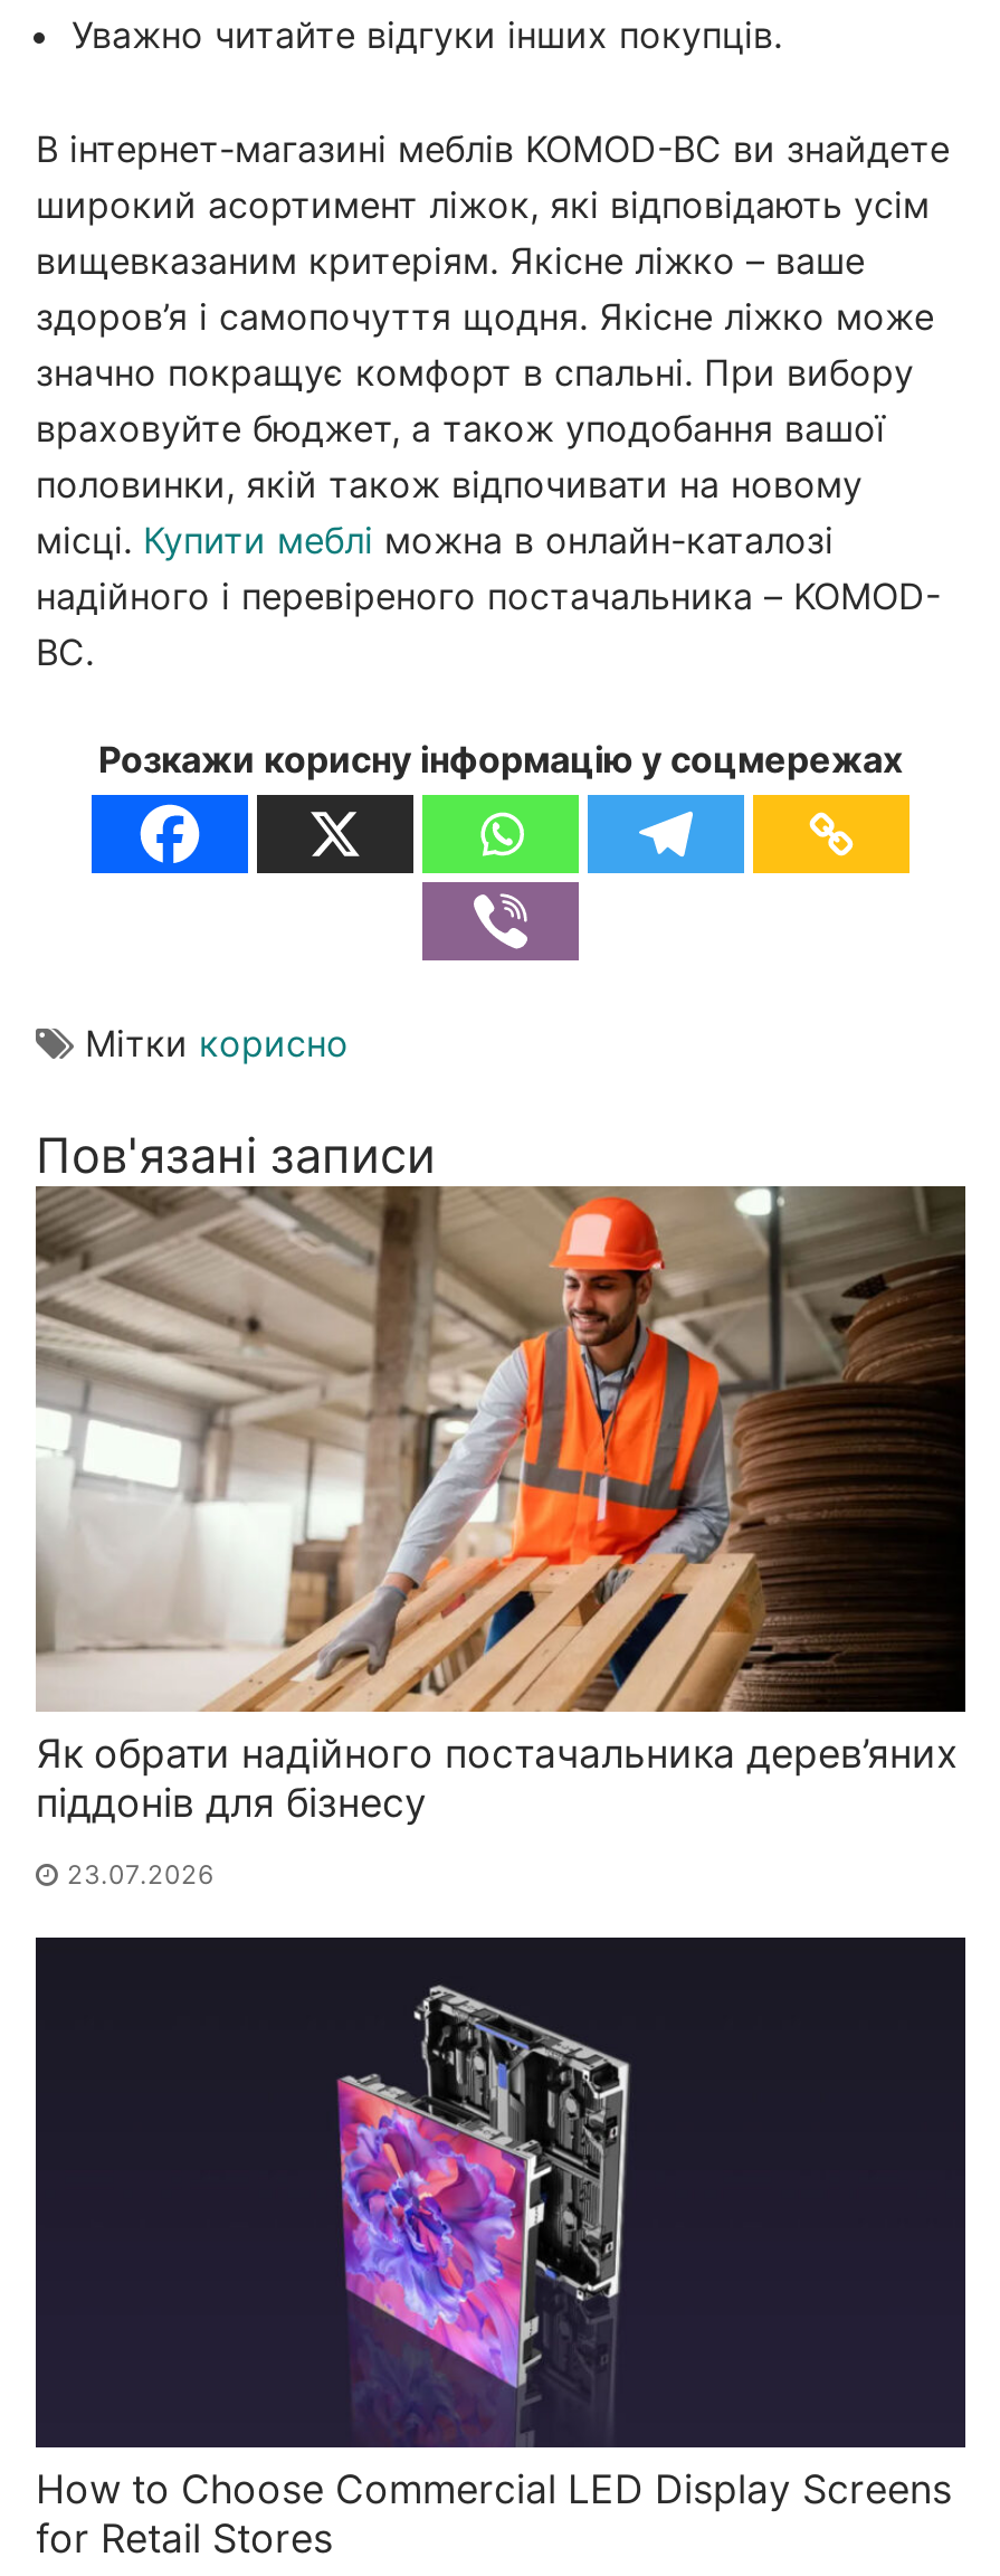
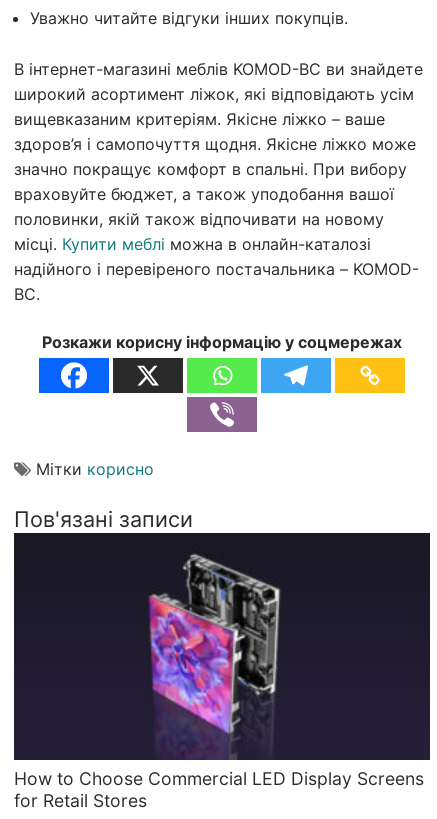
[34,1184,968,1890] [image] | Як обрати надійного постачальника дерев’яних | піддонів для бізнесу | 23.07.2026 -> none

